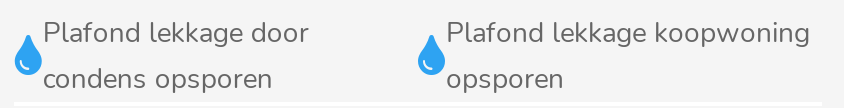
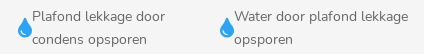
[446,13,810,51] Plafond lekkage koopwoning -> [234,7,408,26] Water door plafond lekkage

